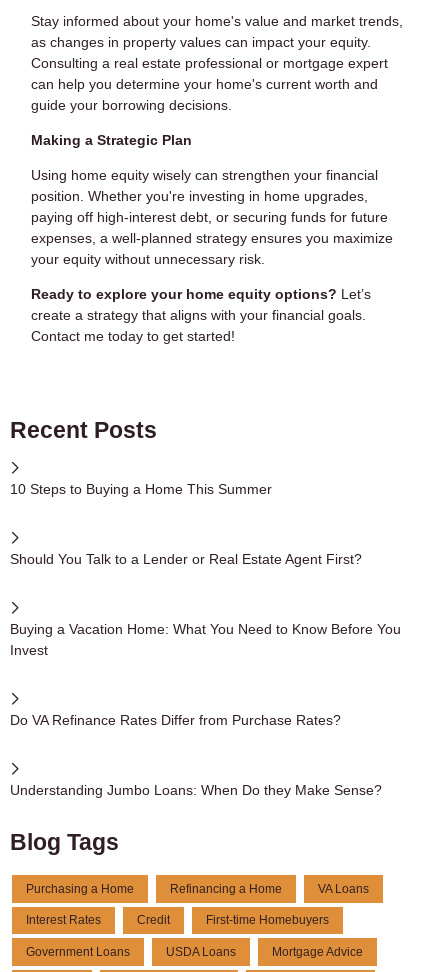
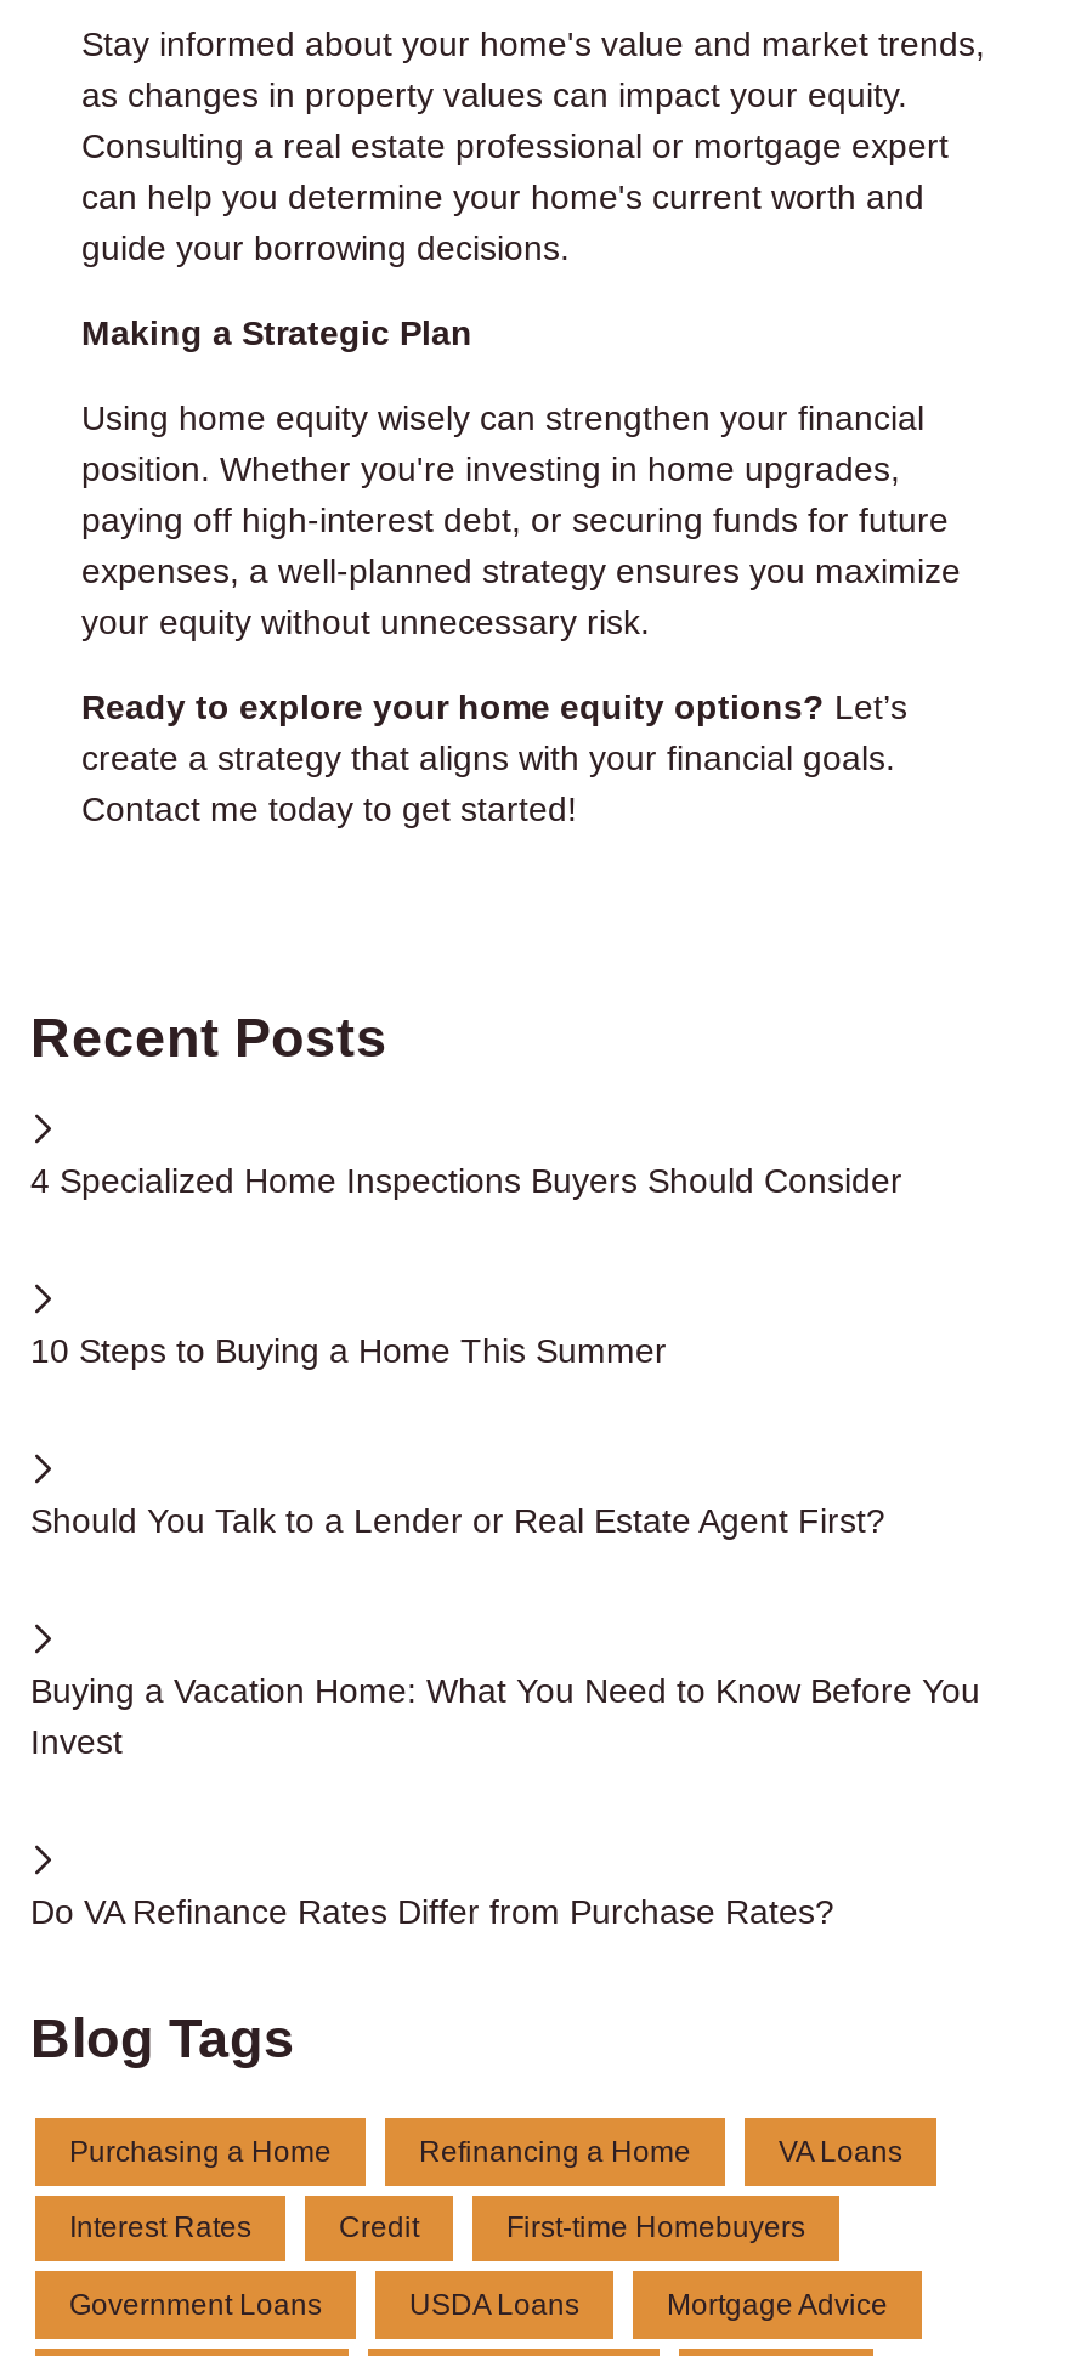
none -> [30,1161,902,1200] 4 Specialized Home Inspections Buyers Should Consider
moved [10,481,401,728] -> [30,1332,980,1931]: 10 Steps to Buying a Home This Summer | Should You Talk to a Lender or Real Estate Agent First? | Buying a Vacation Home: What You Need to Know Before You | Invest | Do VA Refinance Rates Differ from Purchase Rates?
[10,782,382,798] Understanding Jumbo Loans: When Do they Make Sense? -> none

